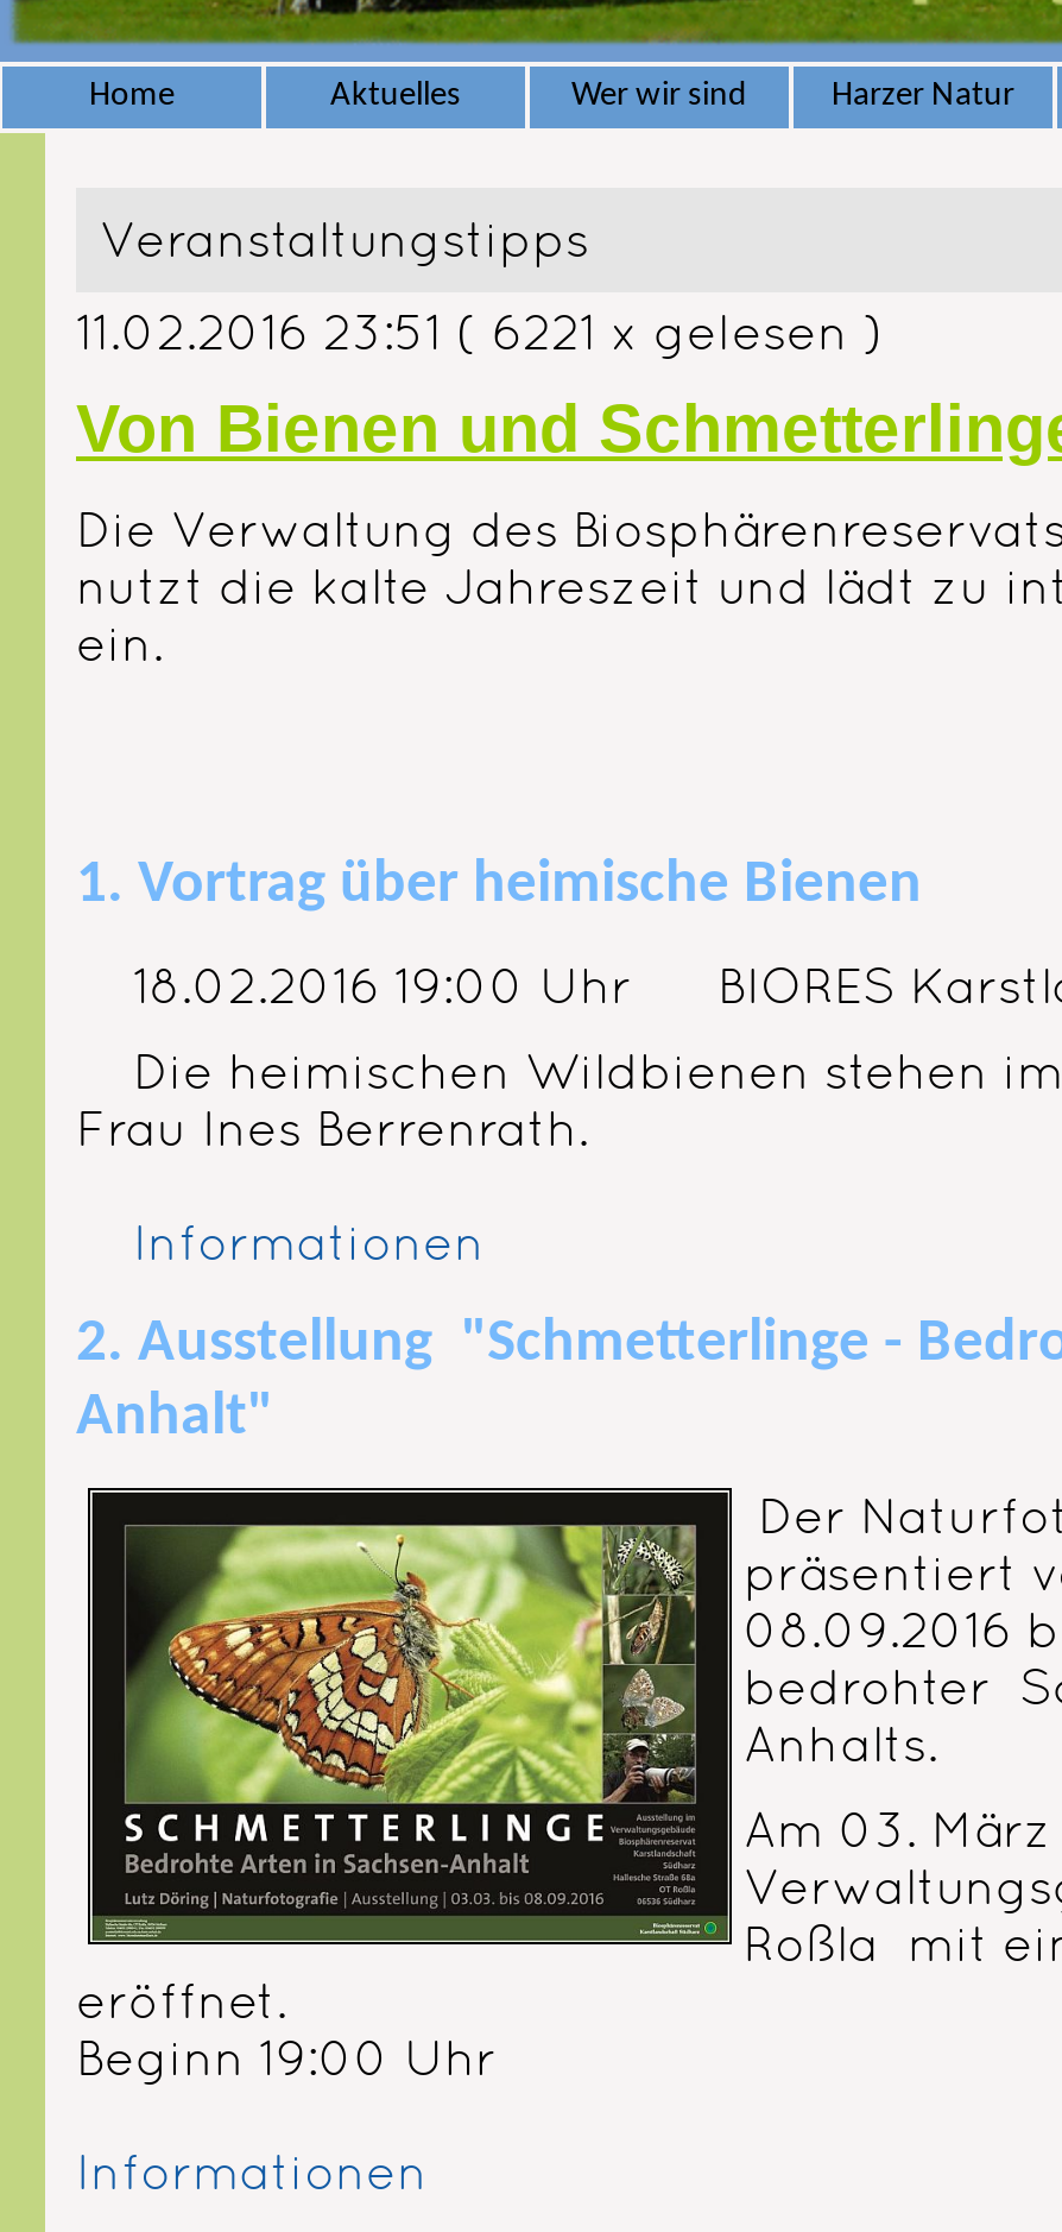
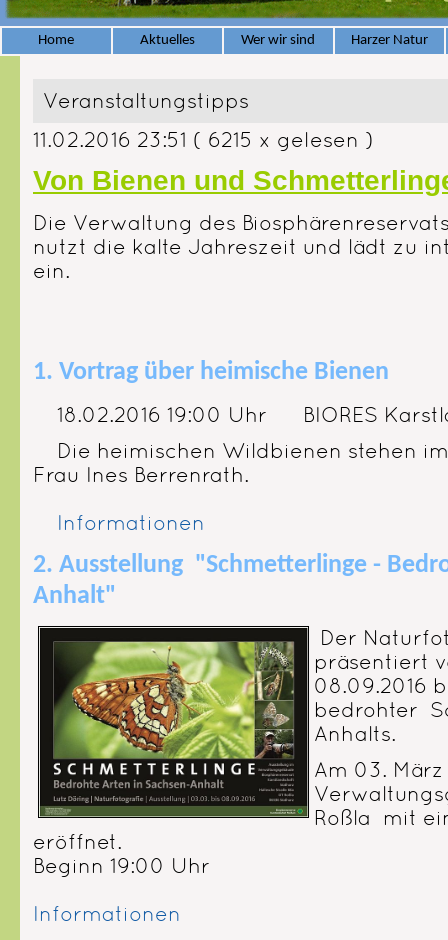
[76,304,884,361] 11.02.2016 23:51 ( 6221 x gelesen ) -> [33,128,374,152] 11.02.2016 23:51 ( 6215 x gelesen )

